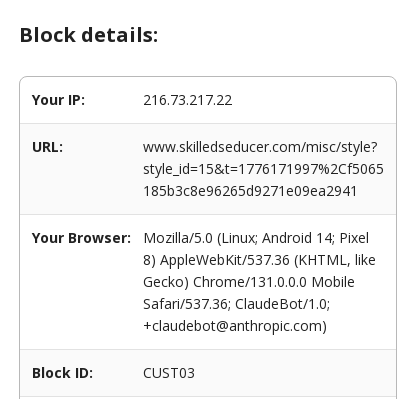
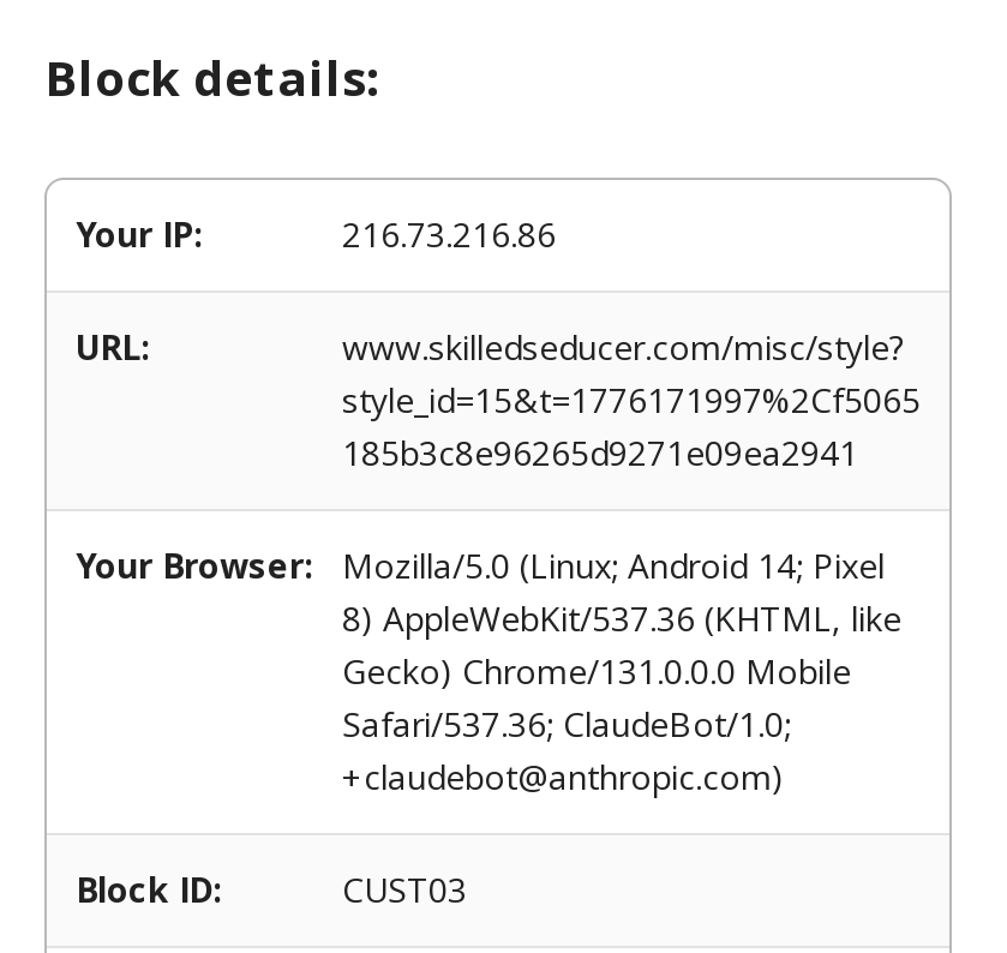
[143,90,232,109] 216.73.217.22 -> [342,211,556,257] 216.73.216.86

